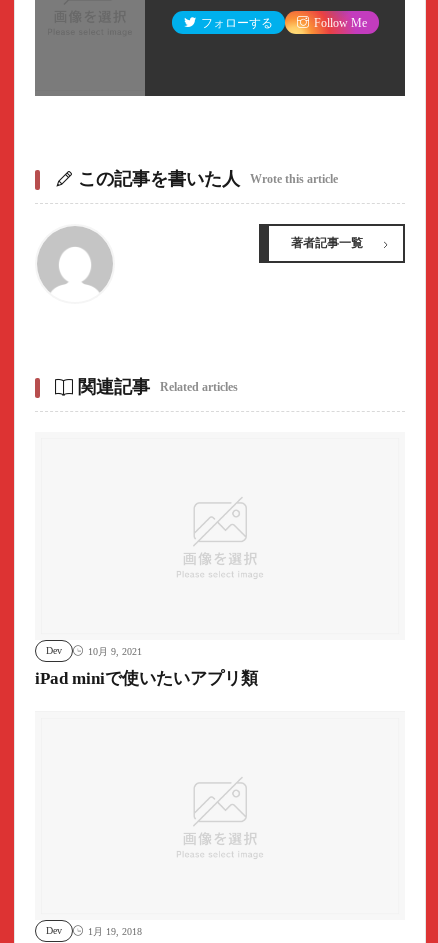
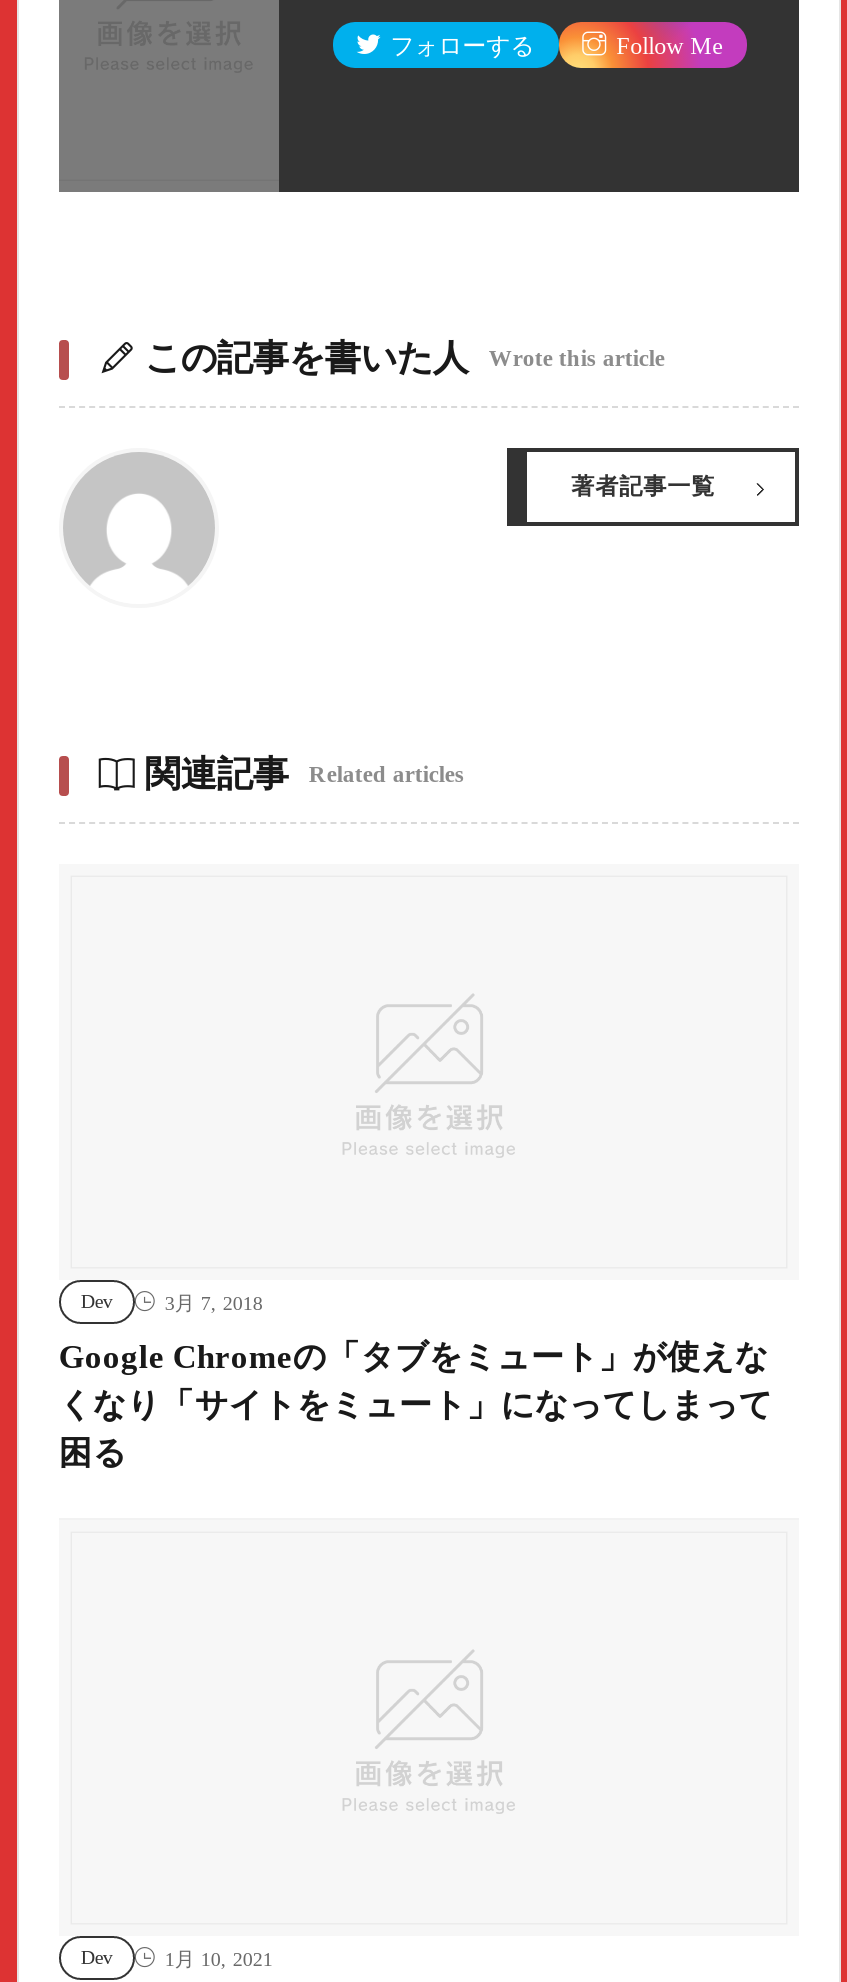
[88,646,142,657] 10月 9, 2021 -> [165,1291,263,1313] 3月 7, 2018
[35,669,258,688] iPad miniで使いたいアプリ類 -> [59,1338,773,1472] Google Chromeの「タブをミュート」が使えな | くなり「サイトをミュート」になってしまって | 困る
[88,926,142,937] 1月 19, 2018 -> [165,1948,273,1970] 1月 10, 2021

